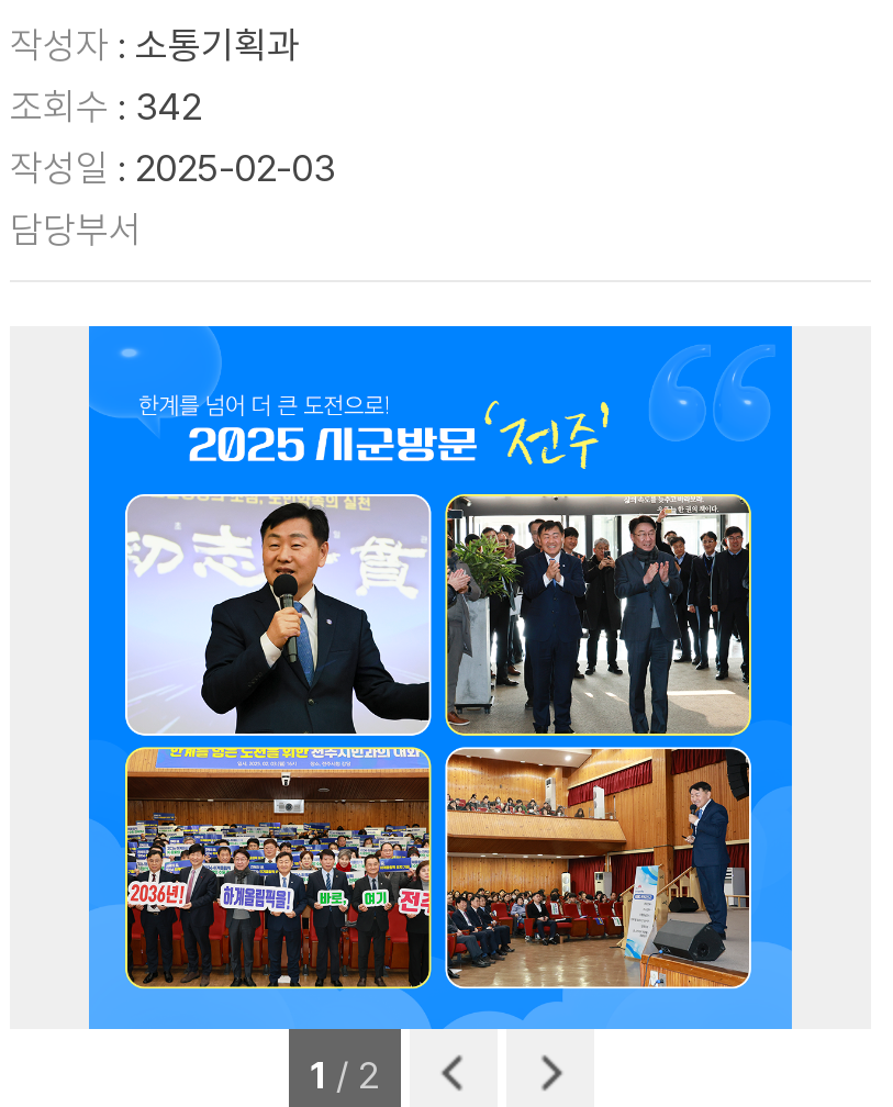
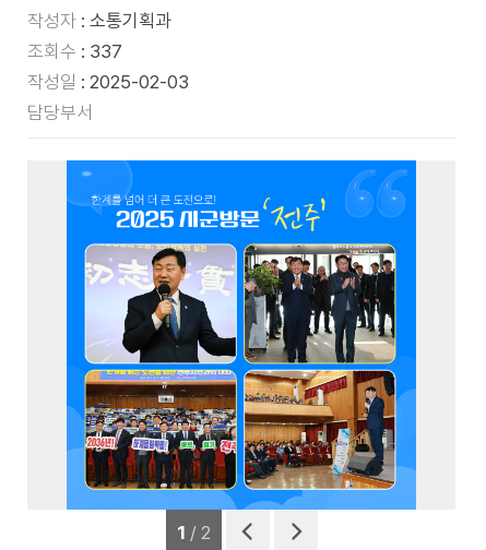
[10,85,201,128] 조회수: 342 -> [27,40,122,62] 조회수: 337

